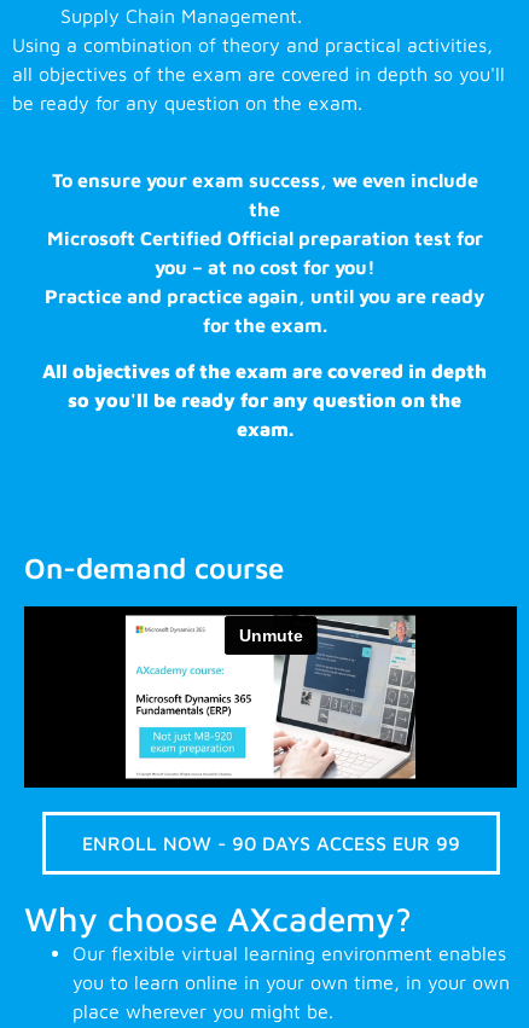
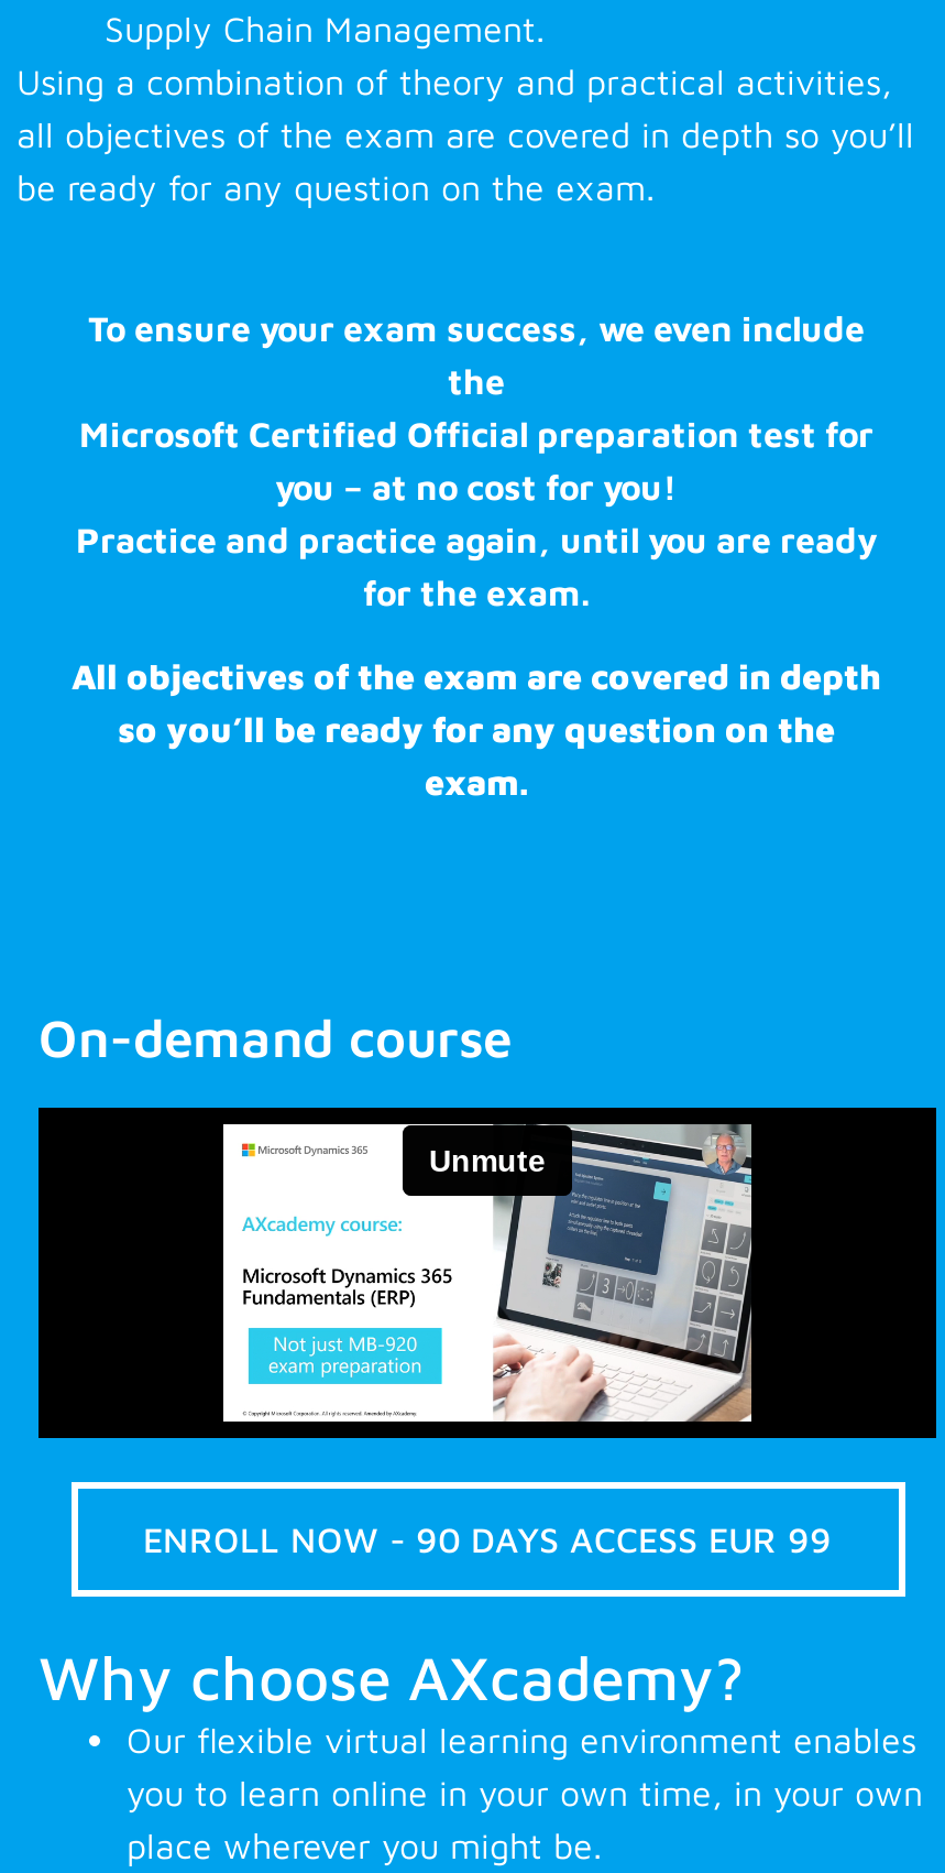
[12,63,505,85] all objectives of the exam are covered in depth so you'll -> [17,115,914,155] all objectives of the exam are covered in depth so you’ll
[68,389,461,411] so you'll be ready for any question on the -> [118,709,835,749] so you’ll be ready for any question on the

